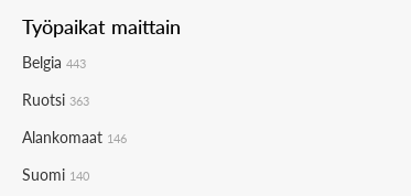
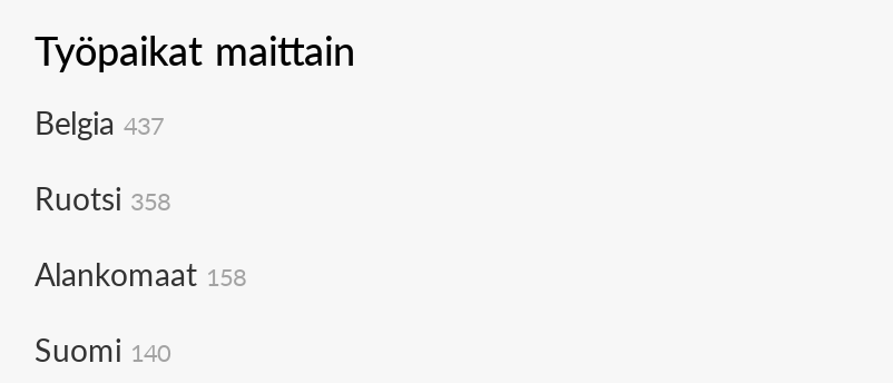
[22,51,86,73] Belgia 443 -> [35,99,164,144] Belgia 437
[22,88,89,110] Ruotsi 363 -> [35,175,170,219] Ruotsi 358
[22,126,127,148] Alankomaat 146 -> [35,251,246,295] Alankomaat 158

